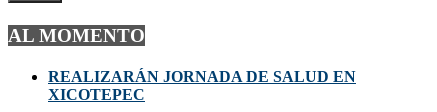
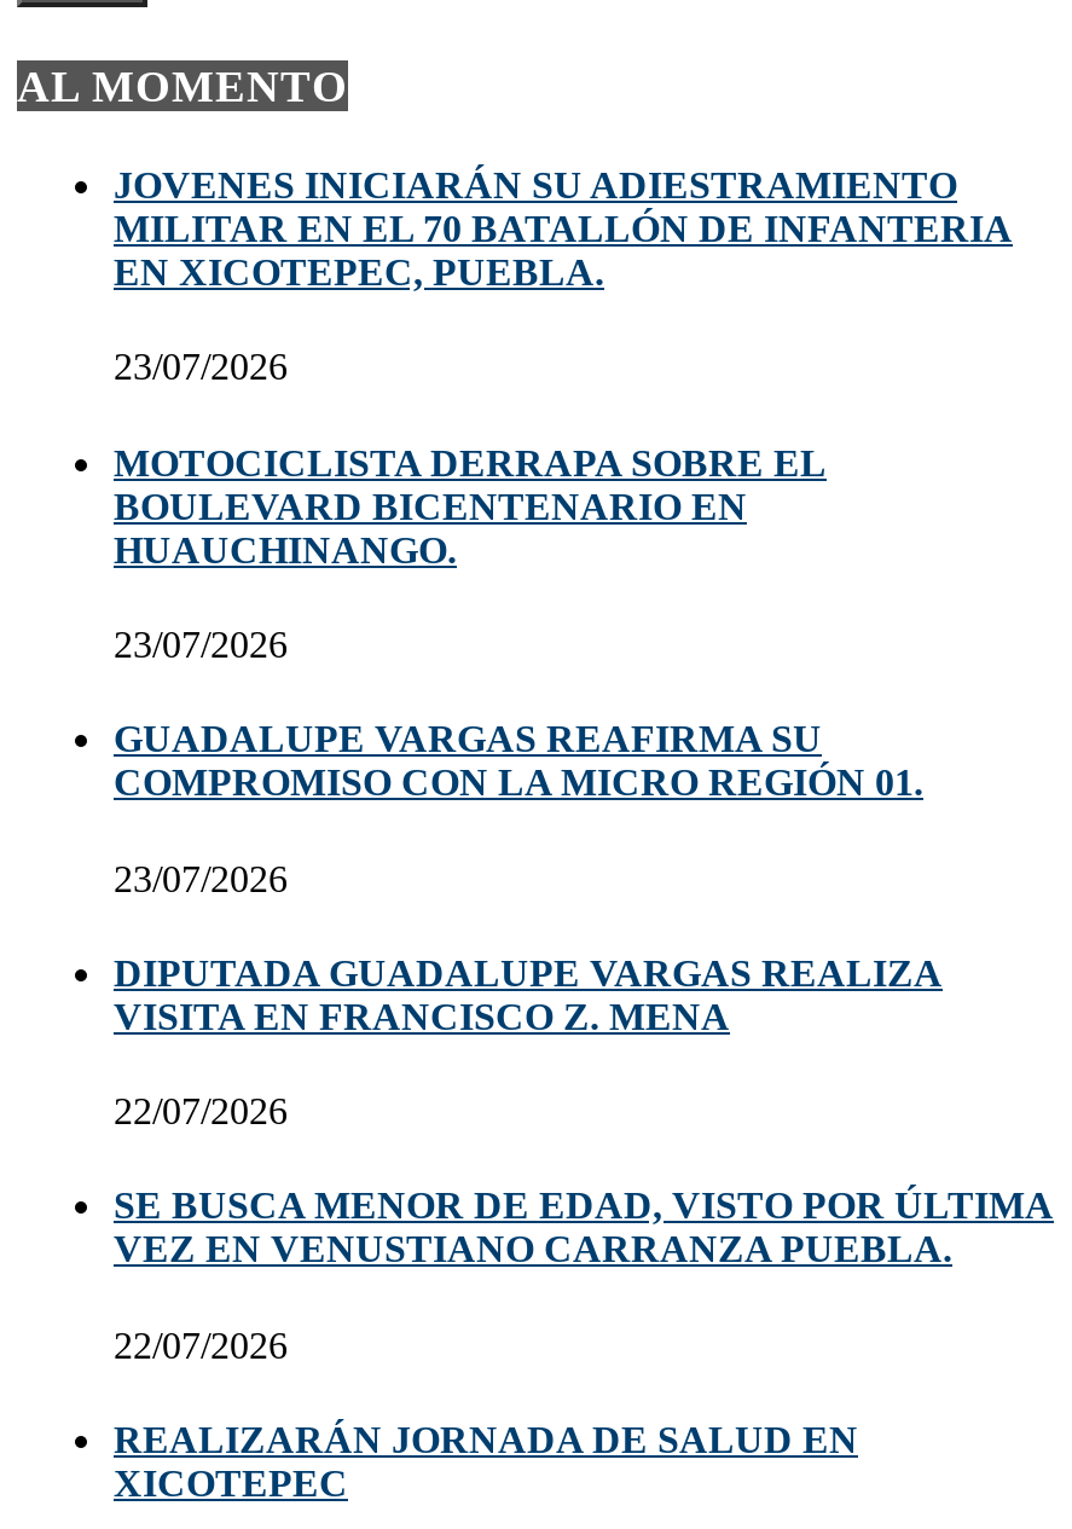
none -> [114,165,1054,1365] JOVENES INICIARÁN SU ADIESTRAMIENTO | MILITAR EN EL 70 BATALLÓN DE INFANTERIA | EN XICOTEPEC, PUEBLA. | 23/07/2026 | MOTOCICLISTA DERRAPA SOBRE EL | BOULEVARD BICENTENARIO EN | HUAUCHINANGO. | 23/07/2026 | GUADALUPE VARGAS REAFIRMA SU | COMPROMISO CON LA MICRO REGIÓN 01. | 23/07/2026 | DIPUTADA GUADALUPE VARGAS REALIZA | VISITA EN FRANCISCO Z. MENA | 22/07/2026 | SE BUSCA MENOR DE EDAD, VISTO POR ÚLTIMA | VEZ EN VENUSTIANO CARRANZA PUEBLA. | 22/07/2026

